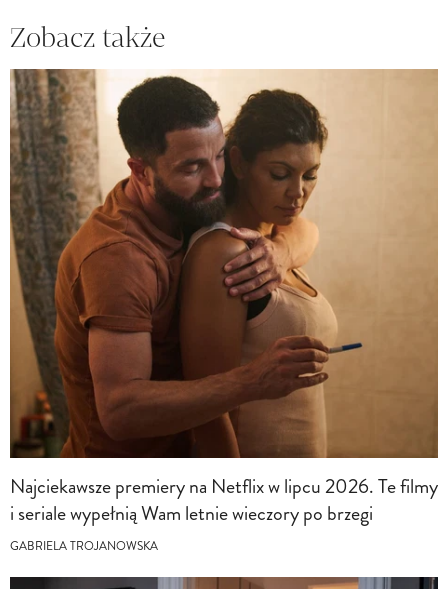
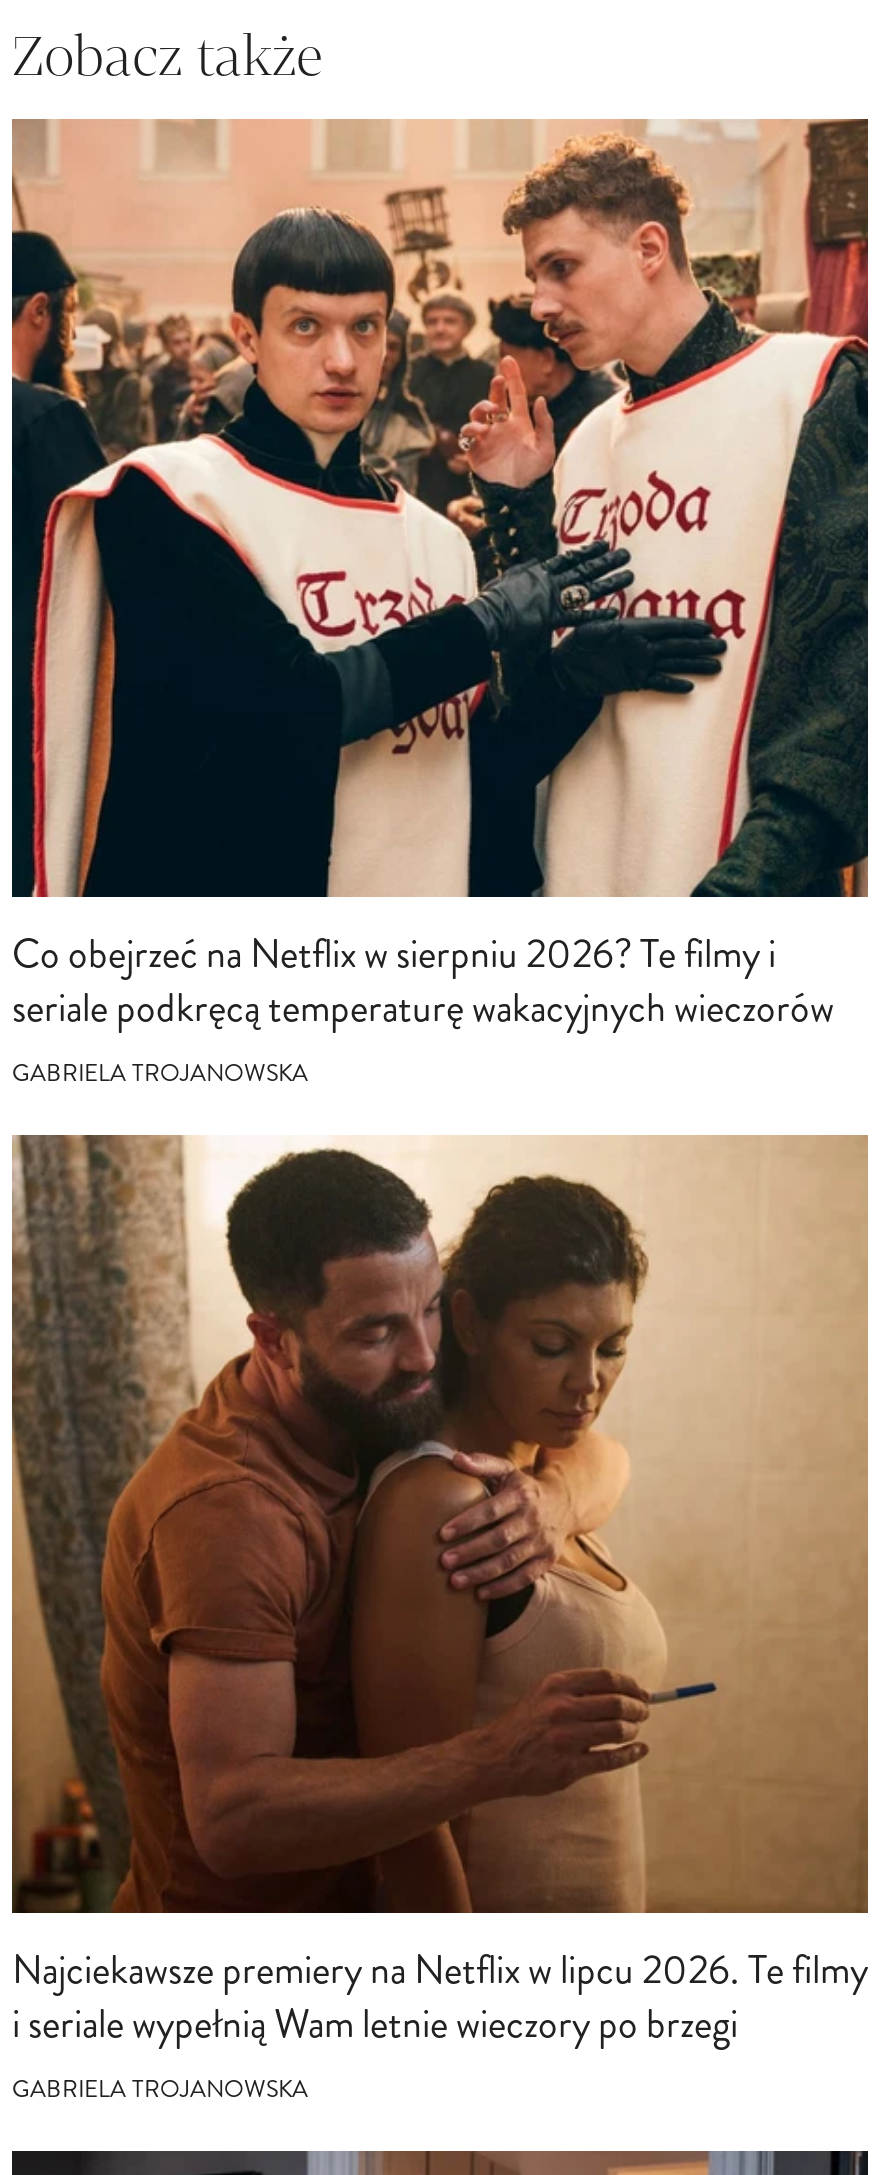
none -> [10,119,870,1091] [image] | Co obejrzeć na Netflix w sierpniu 2026? Te filmy i | seriale podkręcą temperaturę wakacyjnych wieczorów | GABRIELA TROJANOWSKA

